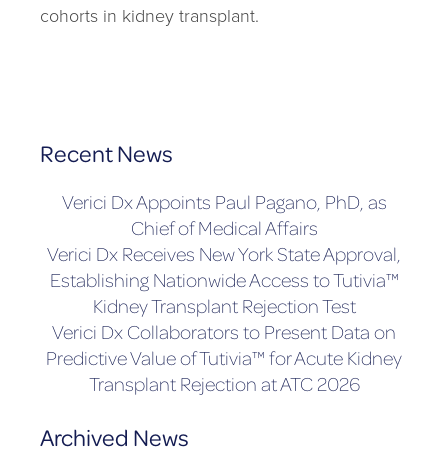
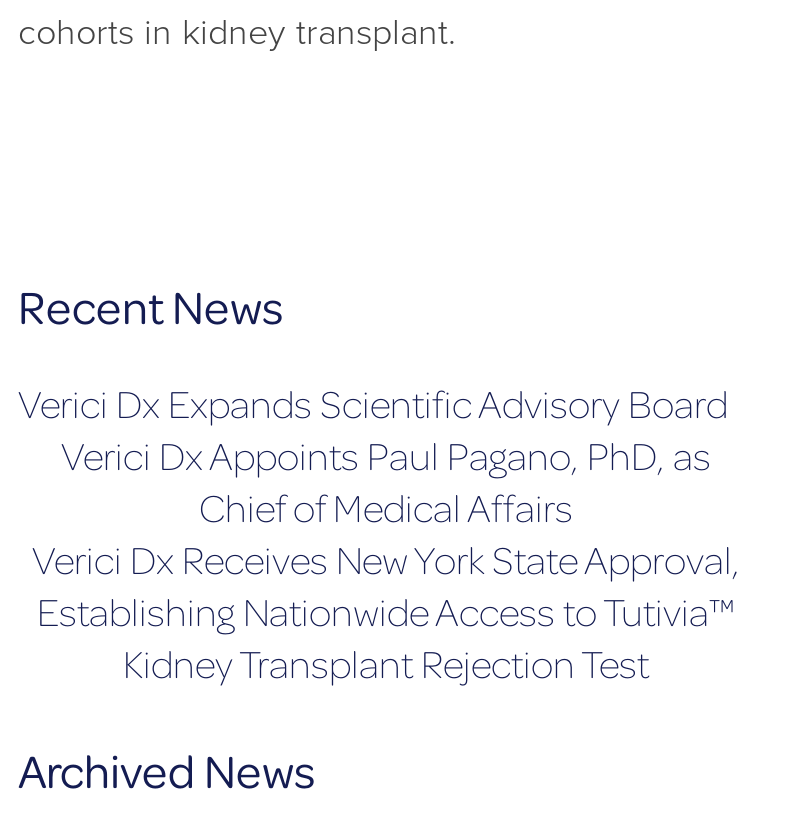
none -> [18,375,728,429] Verici Dx Expands Scientific Advisory Board
moved [47,187,401,318] -> [32,427,740,689]: Verici Dx Appoints Paul Pagano, PhD, as | Chief of Medical Affairs | Verici Dx Receives New York State Approval, | Establishing Nationwide Access to Tutivia™ | Kidney Transplant Rejection Test
[46,317,402,396] Verici Dx Collaborators to Present Data on | Predictive Value of Tutivia™ for Acute Kidney | Transplant Rejection at ATC 2026 -> none

